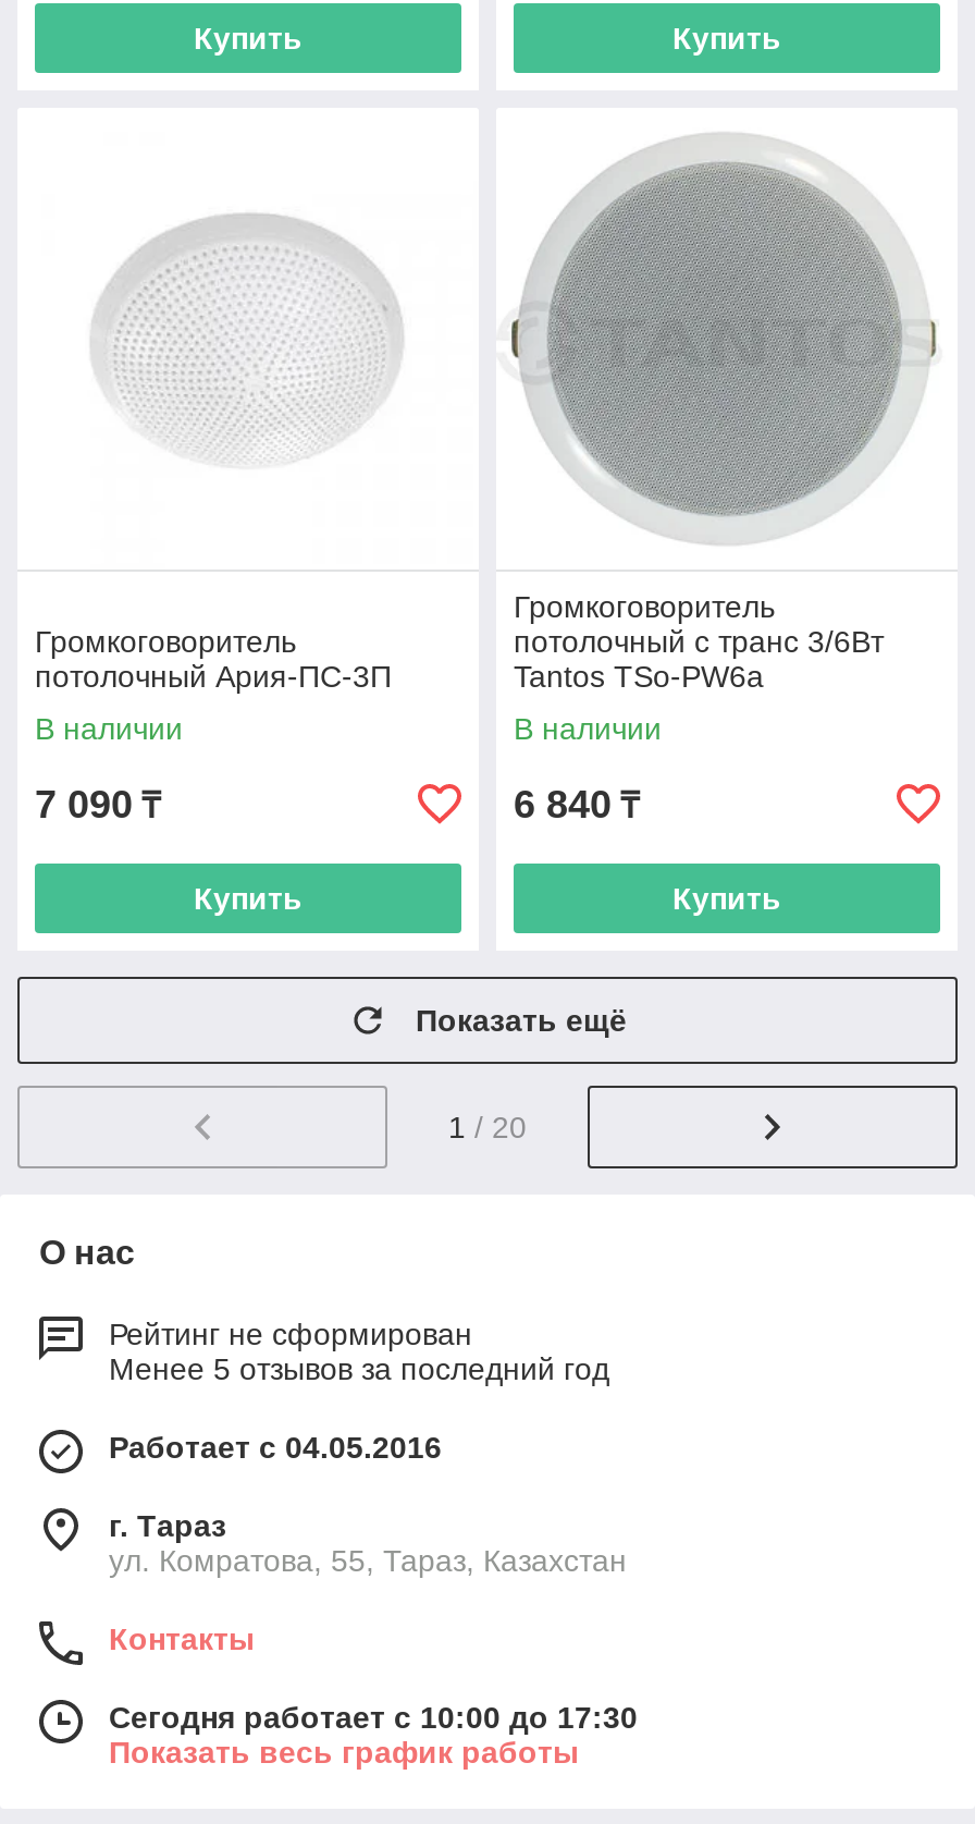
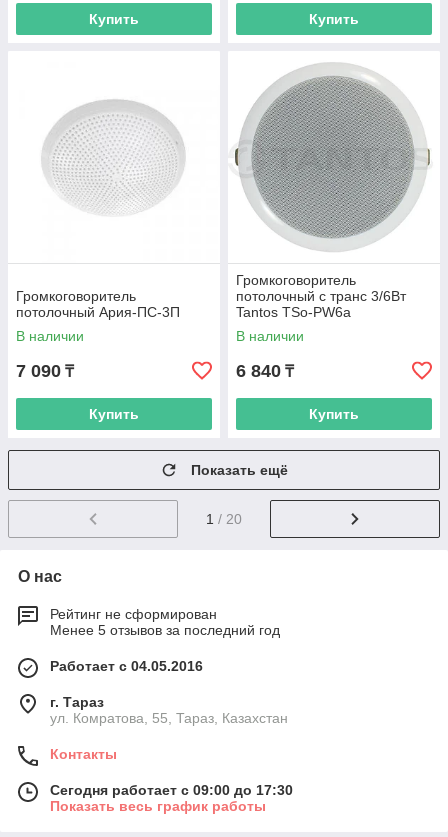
[109,1700,638,1735] Сегодня работает с 10:00 до 17:30 -> [50,782,293,798] Сегодня работает с 09:00 до 17:30

